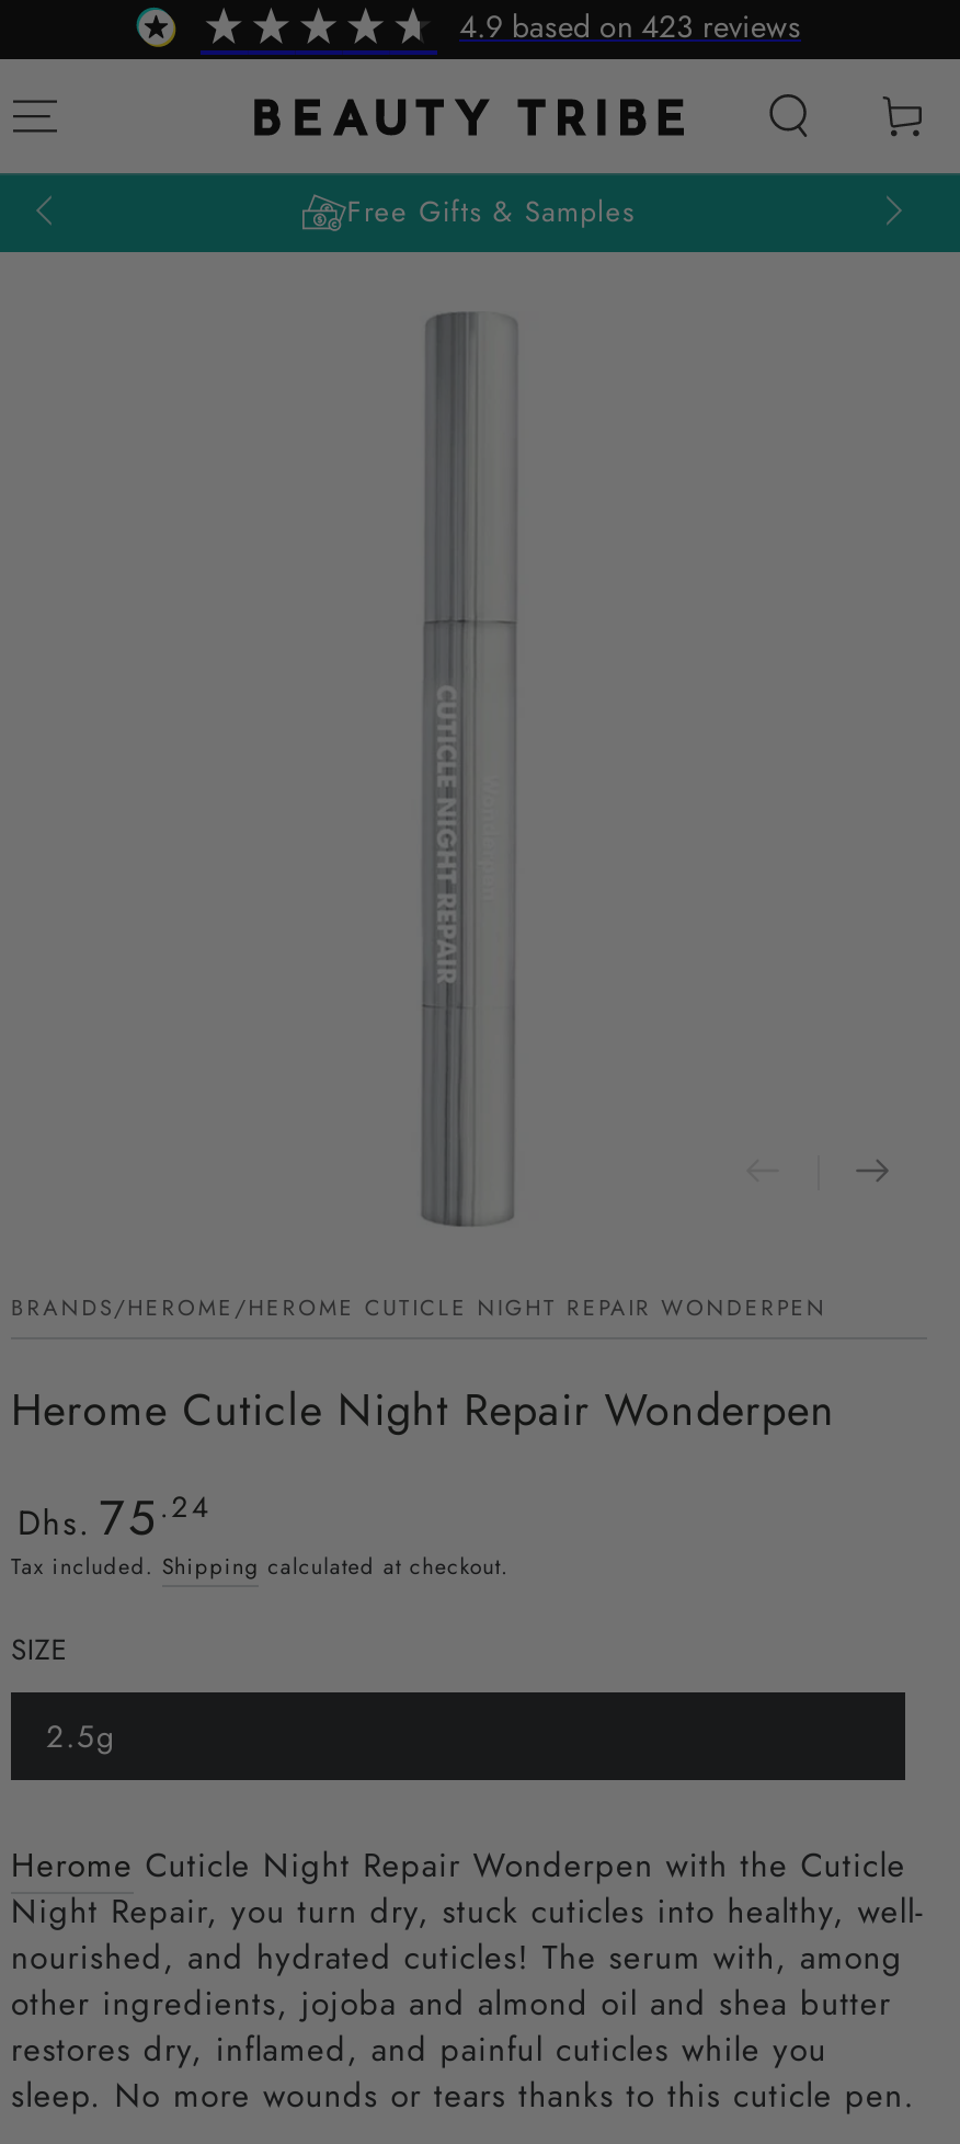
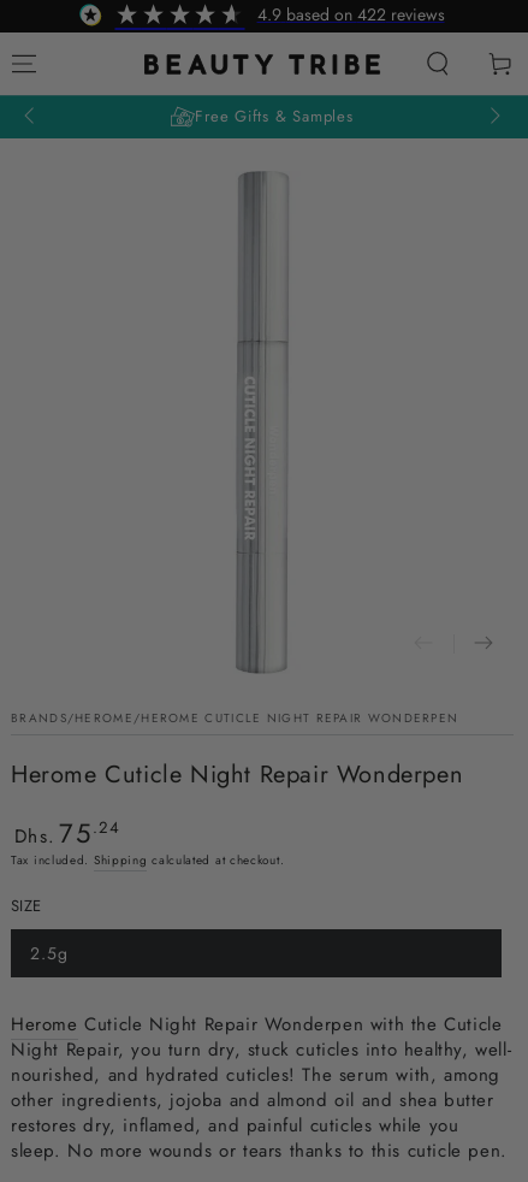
[459,4,801,48] 4.9 based on 423 reviews -> [257,2,444,26] 4.9 based on 422 reviews

